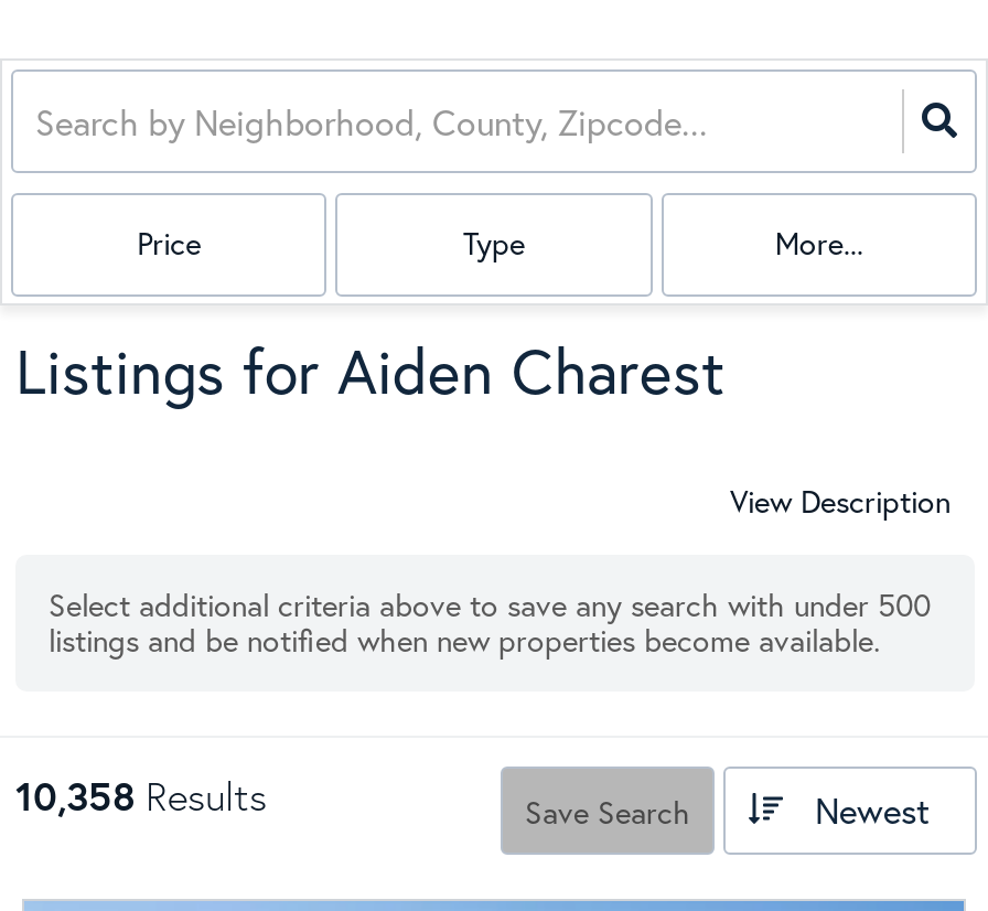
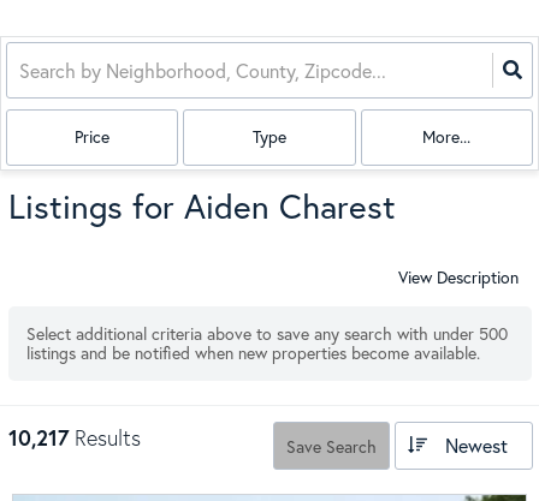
[15,769,267,822] 10,358 Results -> [8,423,141,452] 10,217 Results

